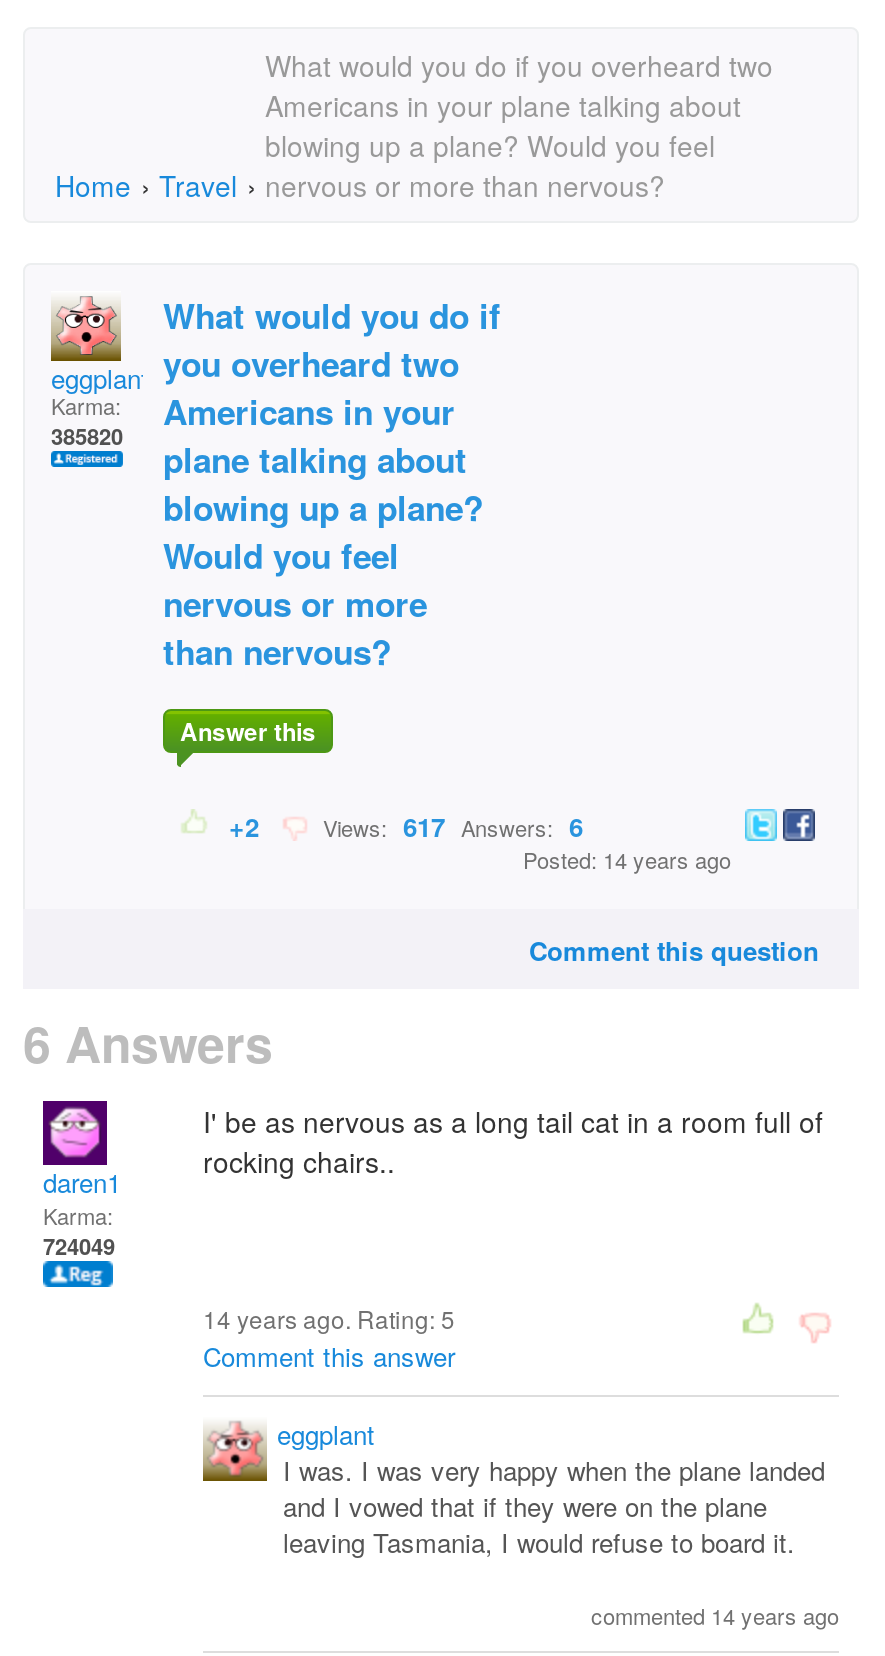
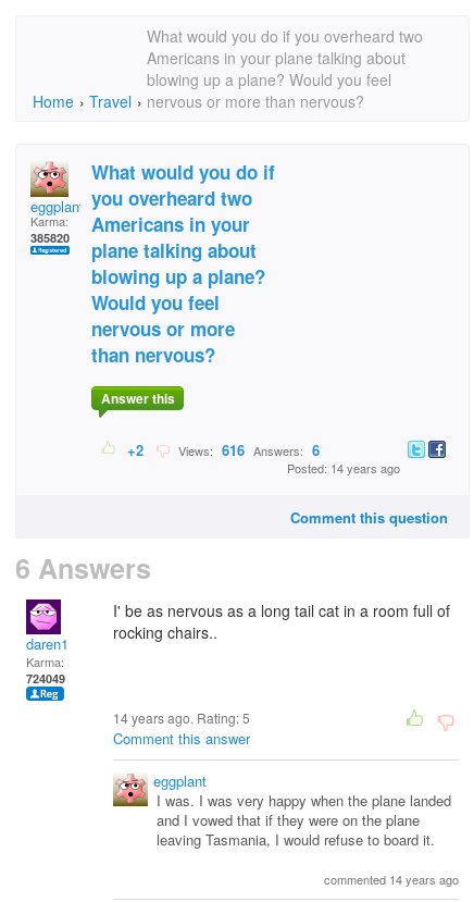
[311,807,583,845] Views: 617 Answers: 6 -> [172,440,320,460] Views: 616 Answers: 6

